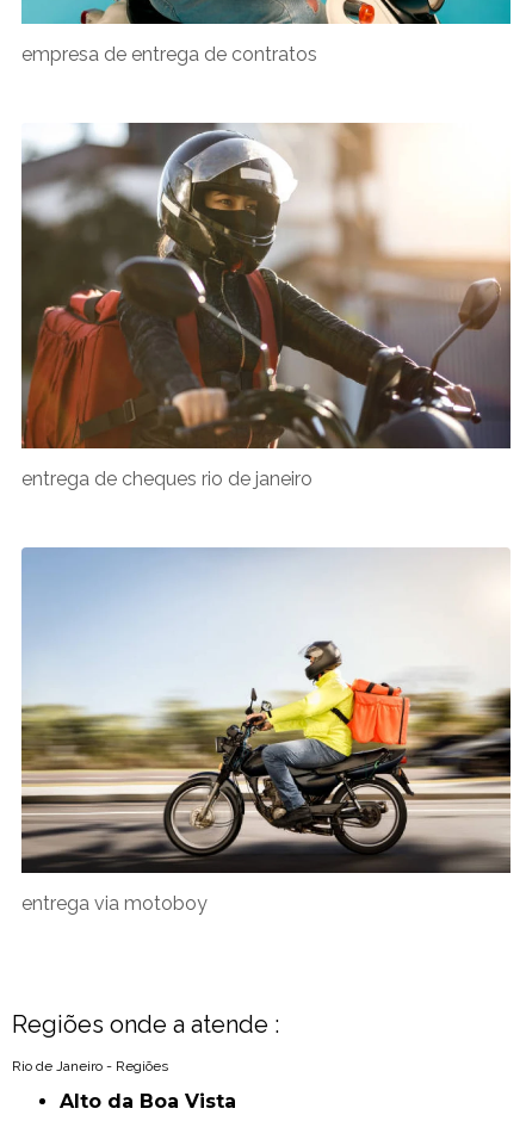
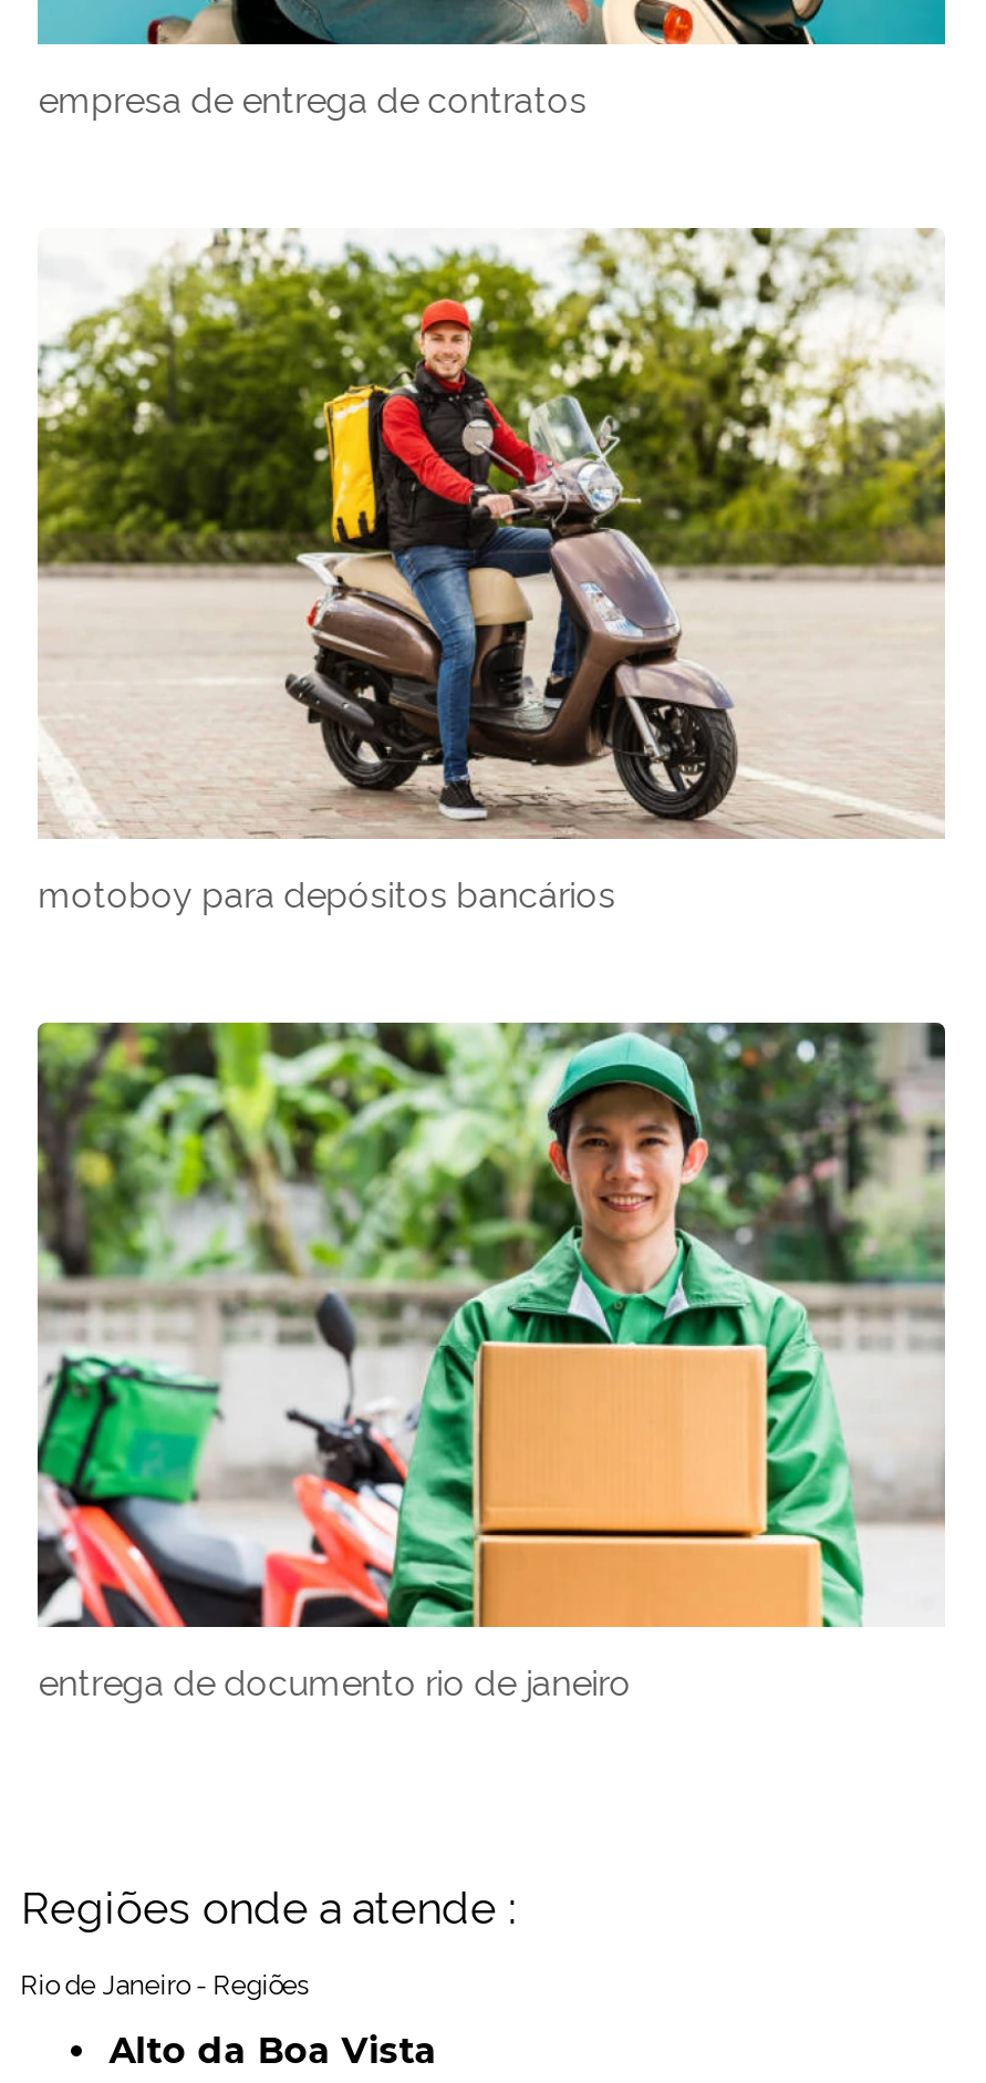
[20,122,512,490] [image] | entrega de cheques rio de janeiro -> [35,226,947,916] [image] | motoboy para depósitos bancários
[20,547,512,915] [image] | entrega via motoboy -> [35,1020,947,1704] [image] | entrega de documento rio de janeiro

